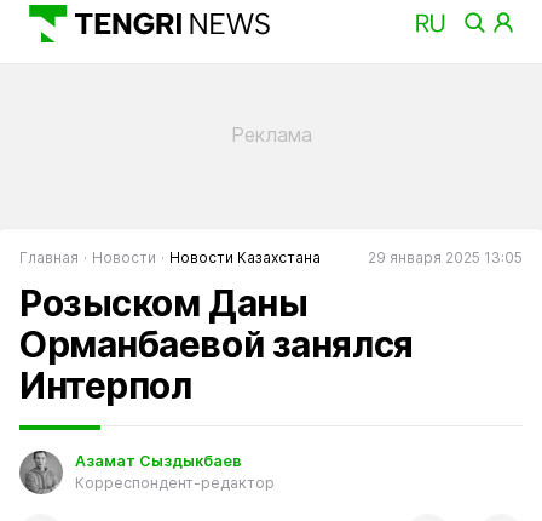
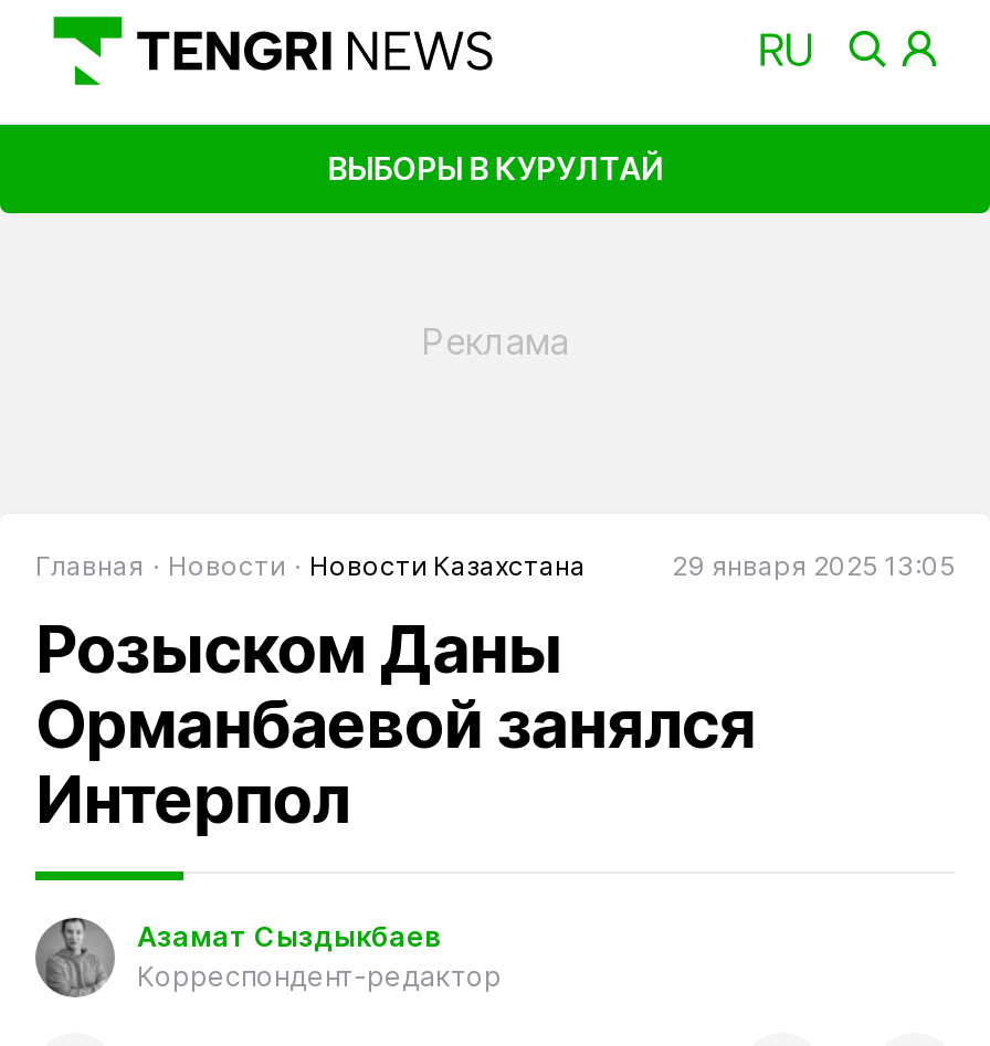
none -> [327,148,663,186] ВЫБОРЫ В КУРУЛТАЙ

